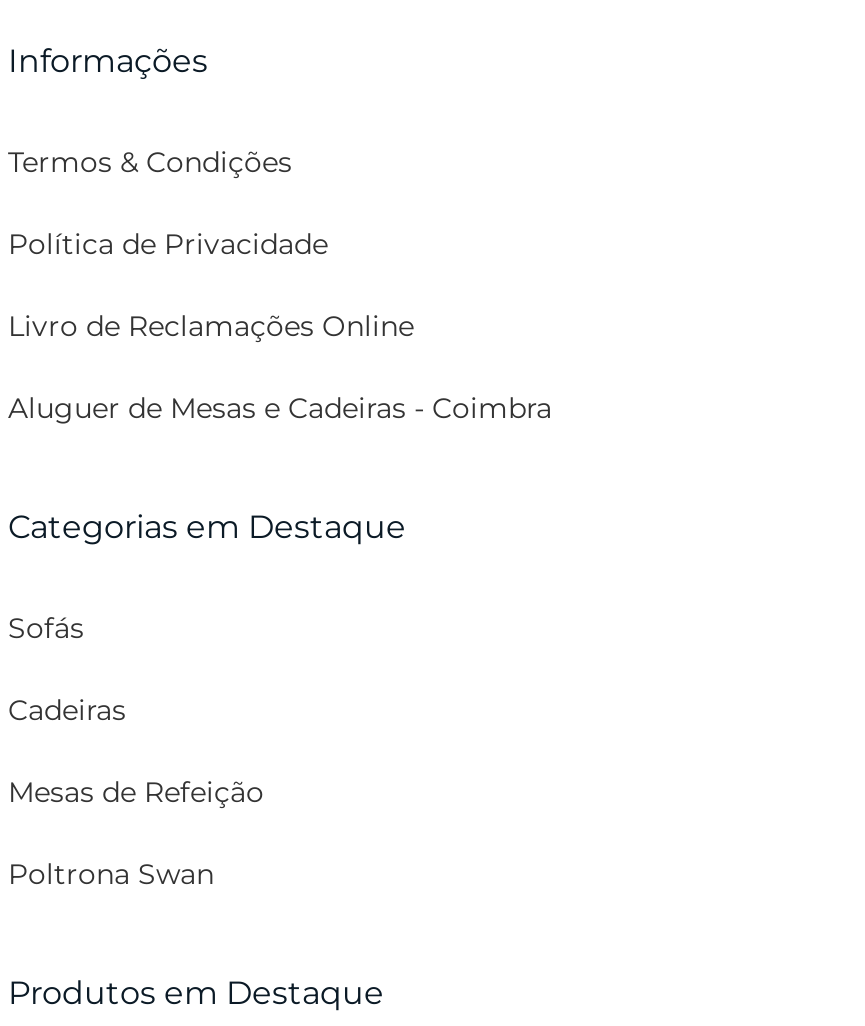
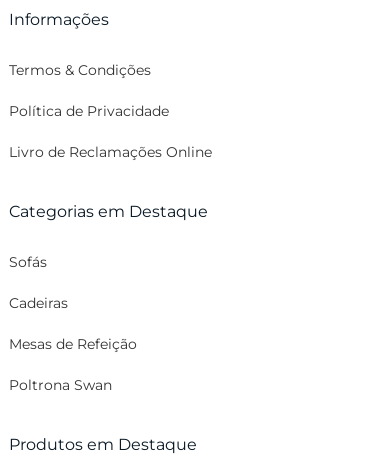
[8,390,552,426] Aluguer de Mesas e Cadeiras - Coimbra -> none

